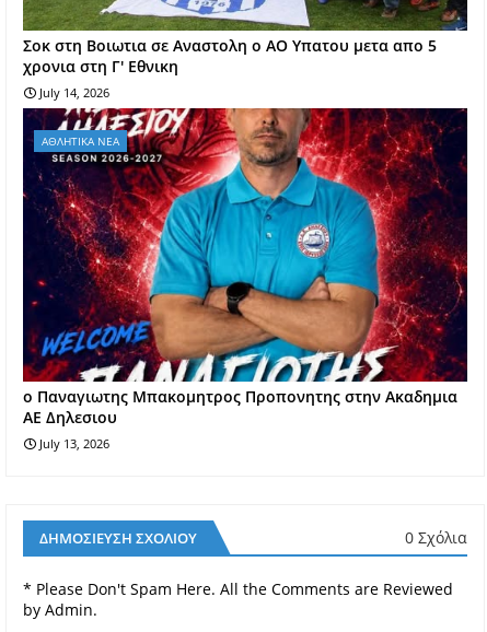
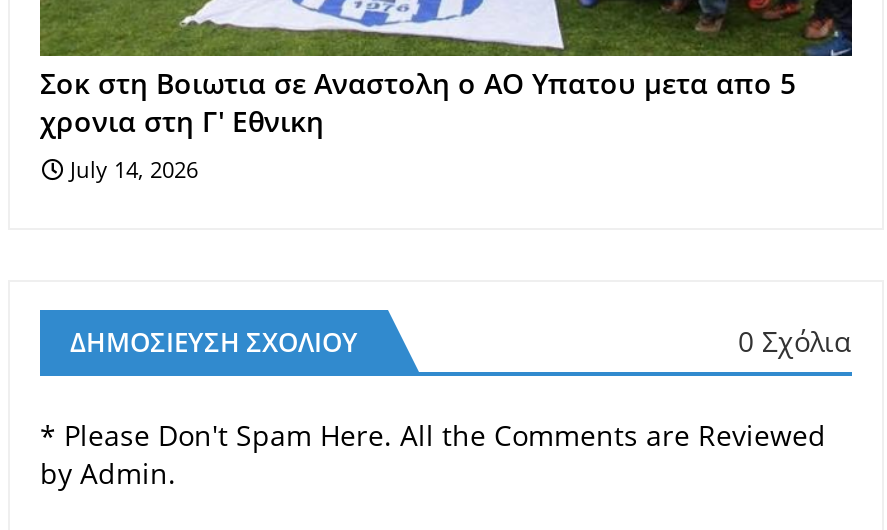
[22,107,468,377] [image] | ΑΘΛΗΤΙΚΑ ΝΕΑ -> none
[23,386,457,451] ο Παναγιωτης Μπακομητρος Προπονητης στην Ακαδημια | ΑΕ Δηλεσιου | July 13, 2026 -> none

